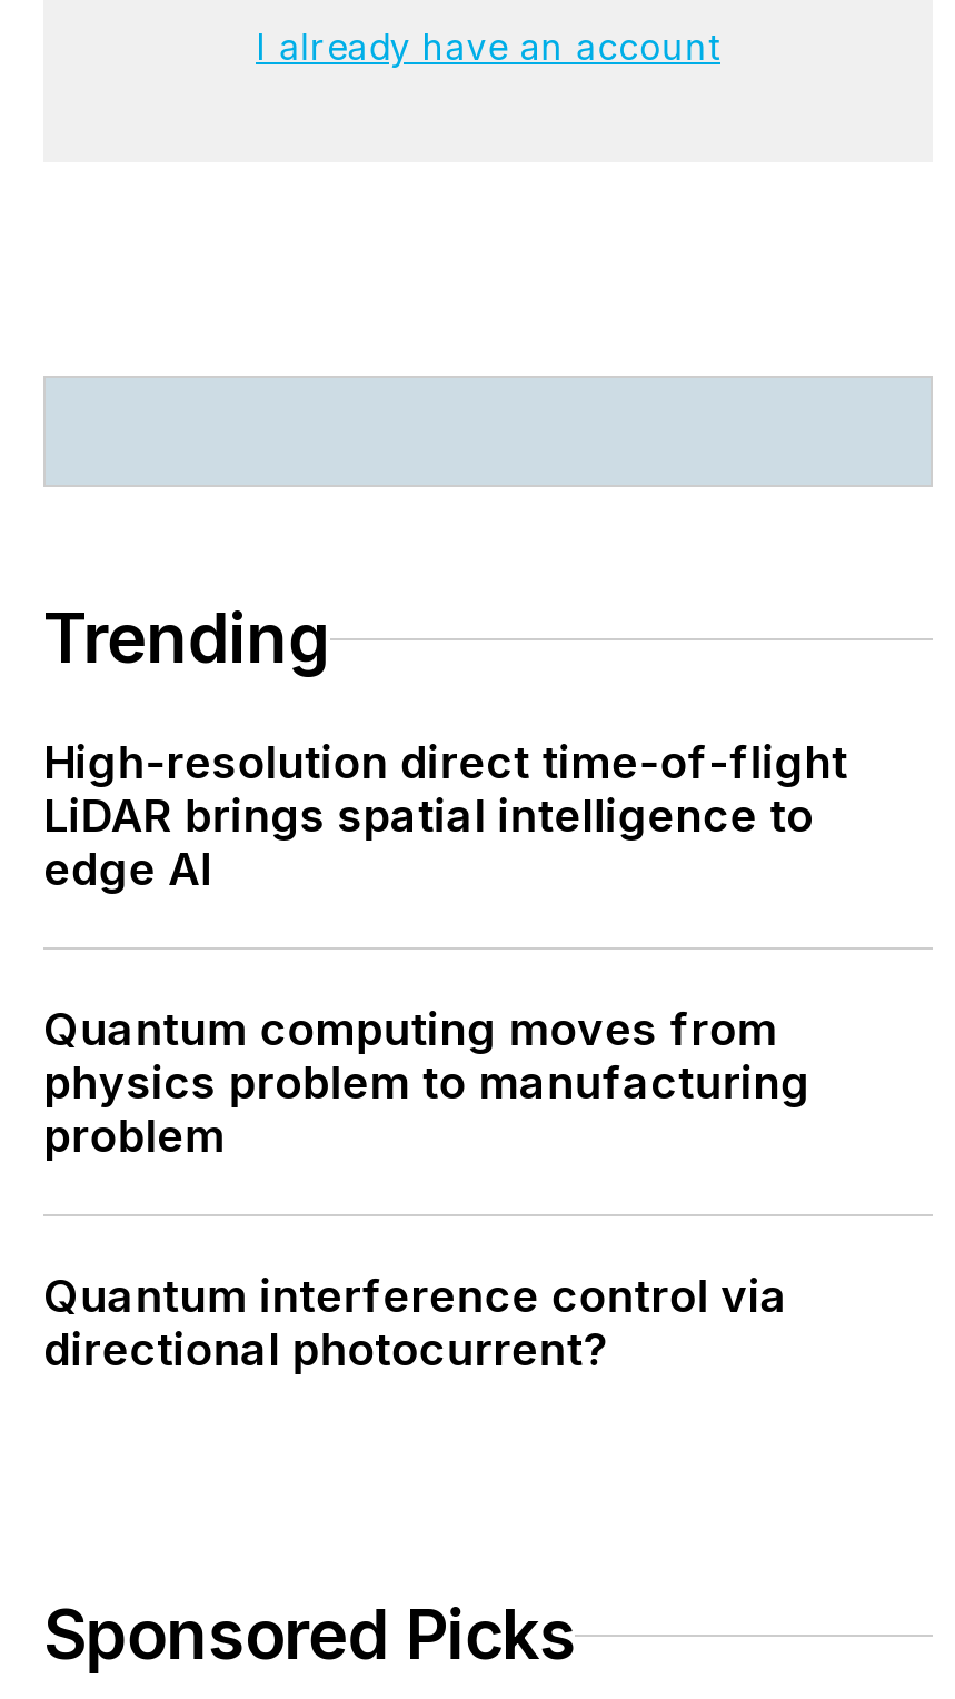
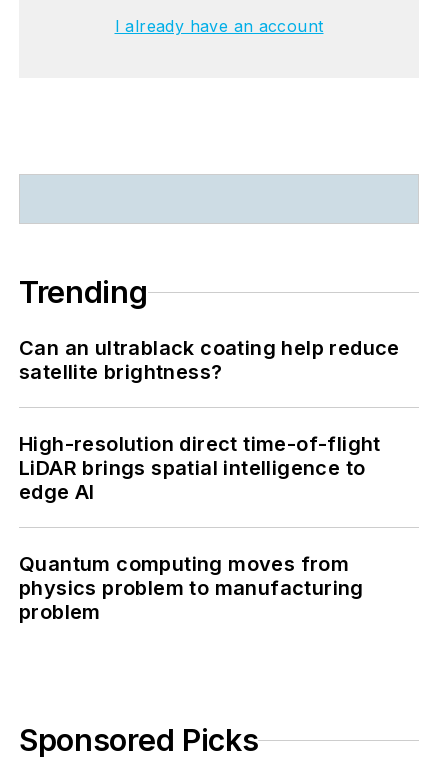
none -> [19,336,400,384] Can an ultrablack coating help reduce | satellite brightness?
moved [43,737,848,1164] -> [19,432,381,624]: High-resolution direct time-of-flight | LiDAR brings spatial intelligence to | edge AI | Quantum computing moves from | physics problem to manufacturing | problem
[43,1271,788,1377] Quantum interference control via | directional photocurrent? -> none

